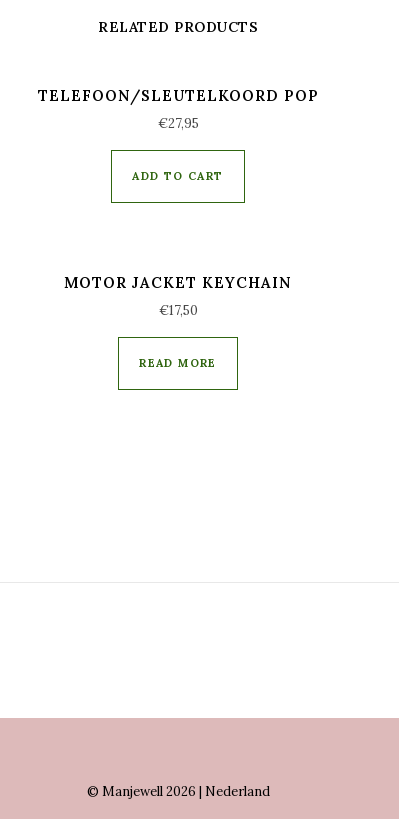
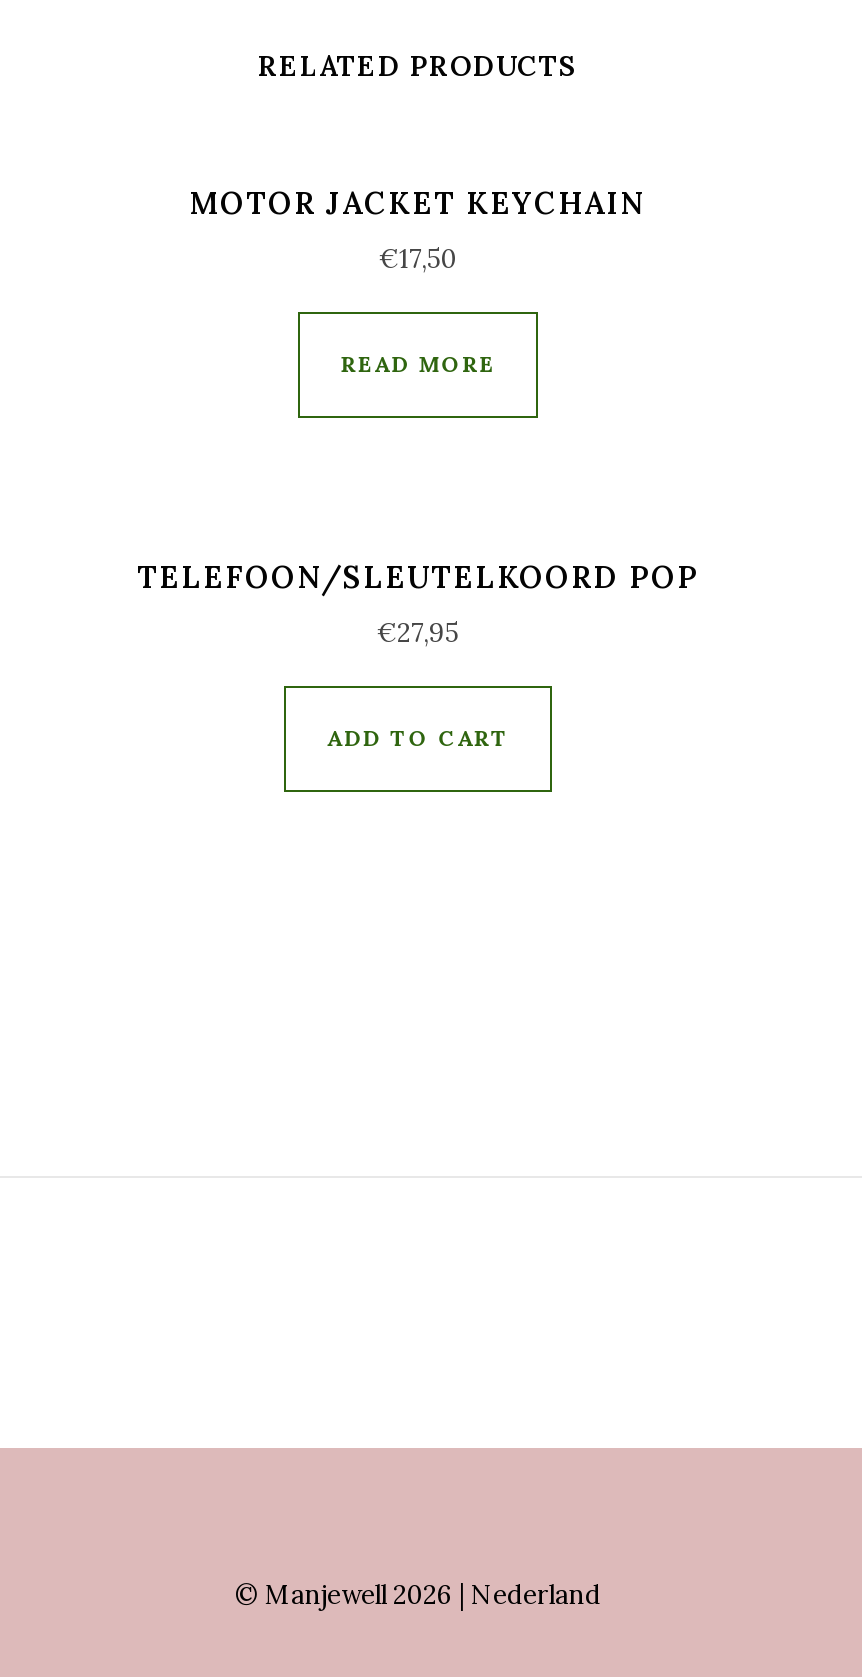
moved [37,86,318,183] -> [137,558,699,752]: TELEFOON/SLEUTELKOORD POP | €27,95 | ADD TO CART
moved [64,273,292,370] -> [190,184,646,378]: MOTOR JACKET KEYCHAIN | €17,50 | READ MORE

